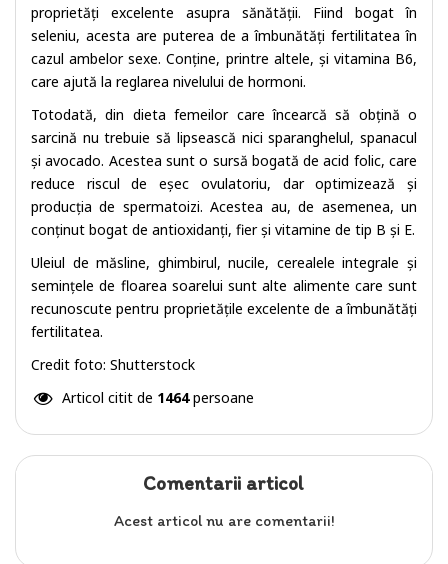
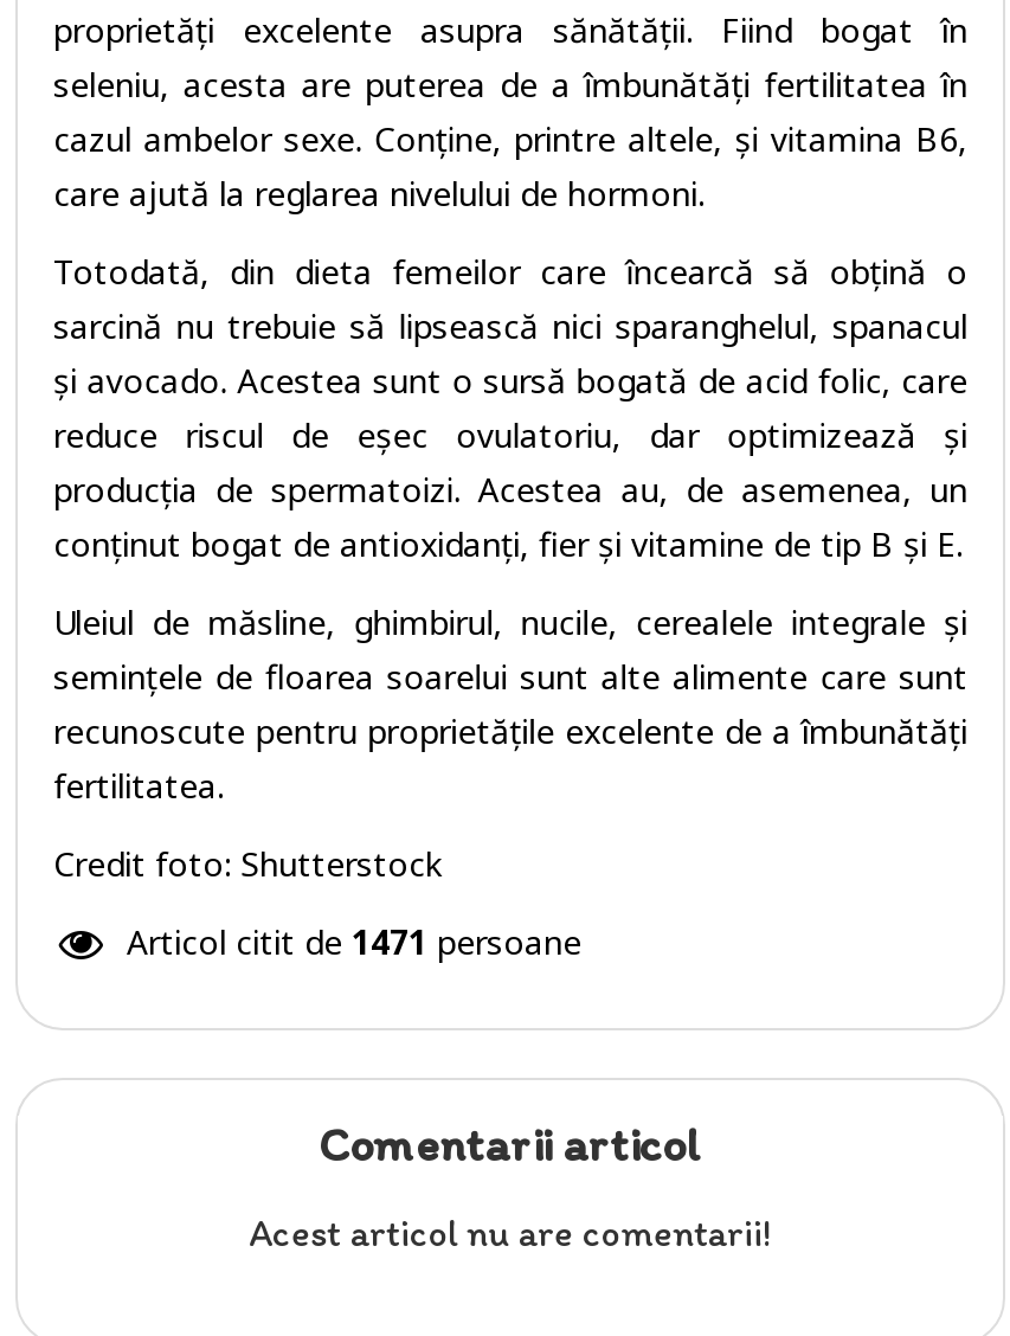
[58,388,254,407] Articol citit de 1464 persoane -> [117,919,581,964] Articol citit de 1471 persoane

